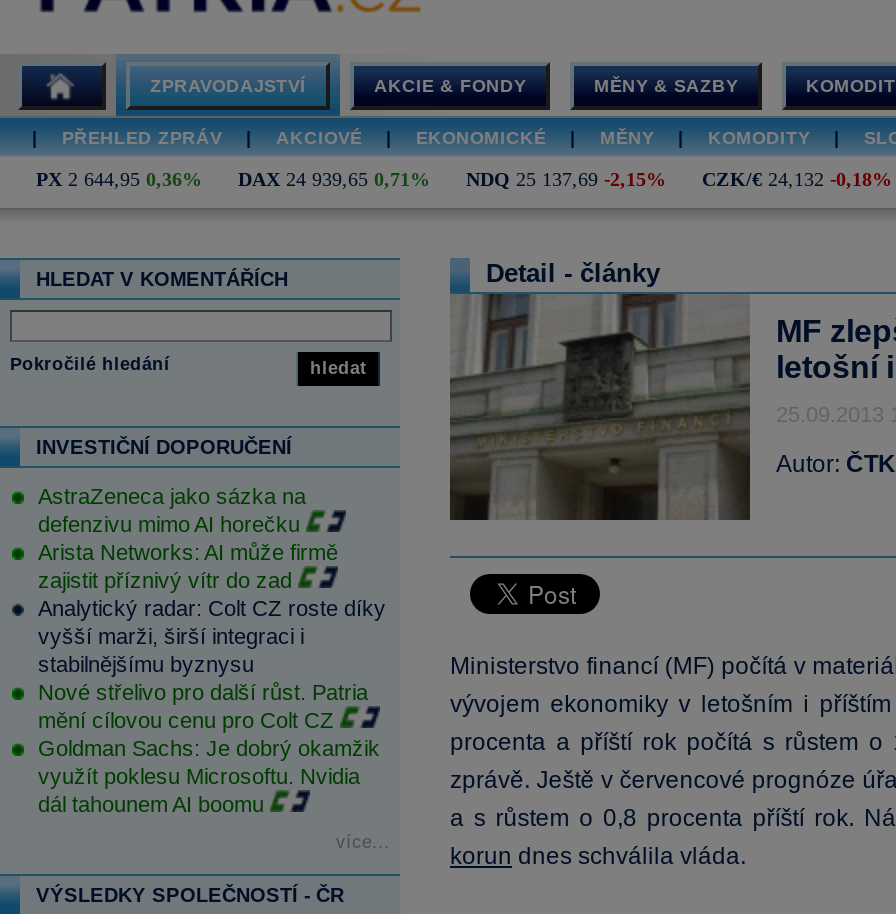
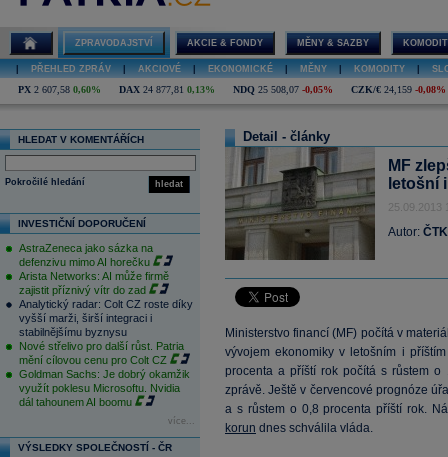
[36,168,202,190] PX 2 644,95 0,36% -> [18,84,101,95] PX 2 607,58 0,60%
[238,168,430,190] DAX 24 939,65 0,71% -> [119,84,215,95] DAX 24 877,81 0,13%
[466,168,666,190] NDQ 25 137,69 -2,15% -> [233,84,333,95] NDQ 25 508,07 -0,05%
[702,168,892,190] CZK/€ 24,132 -0,18% -> [351,84,446,95] CZK/€ 24,159 -0,08%

